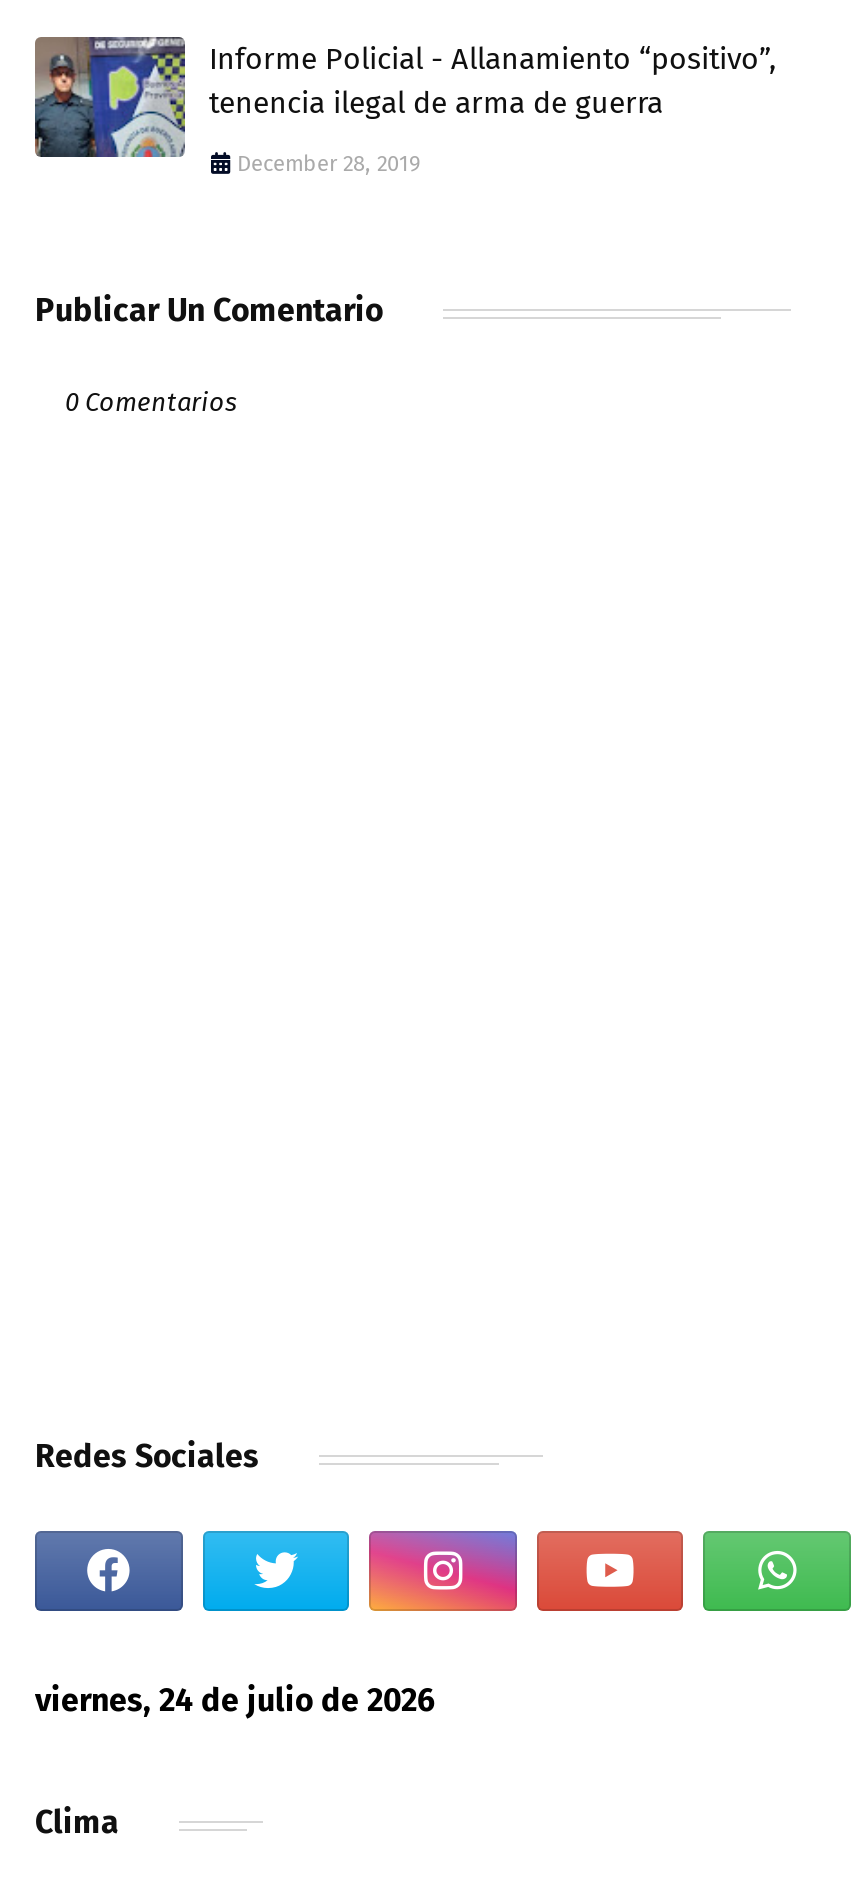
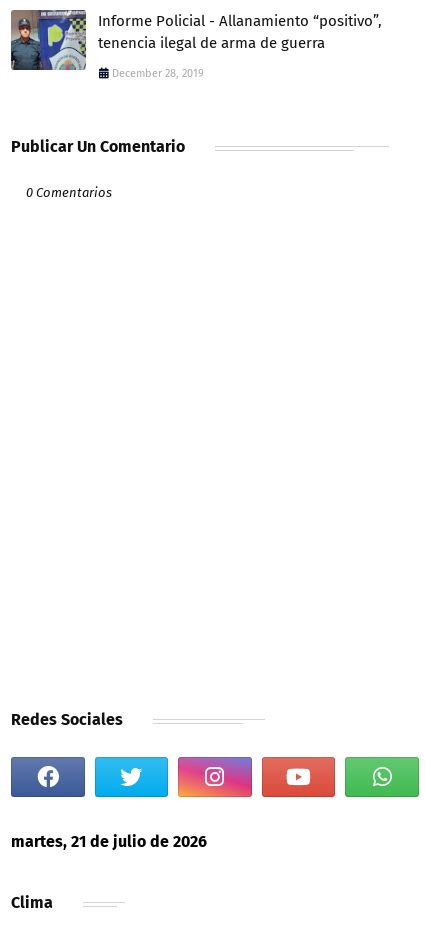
[35,1681,435,1719] viernes, 24 de julio de 2026 -> [11,832,207,851] martes, 21 de julio de 2026

